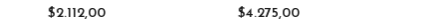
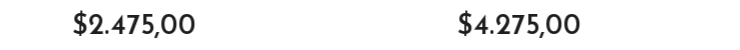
[48,6,110,21] $2.112,00 -> [72,12,204,42] $2.475,00

